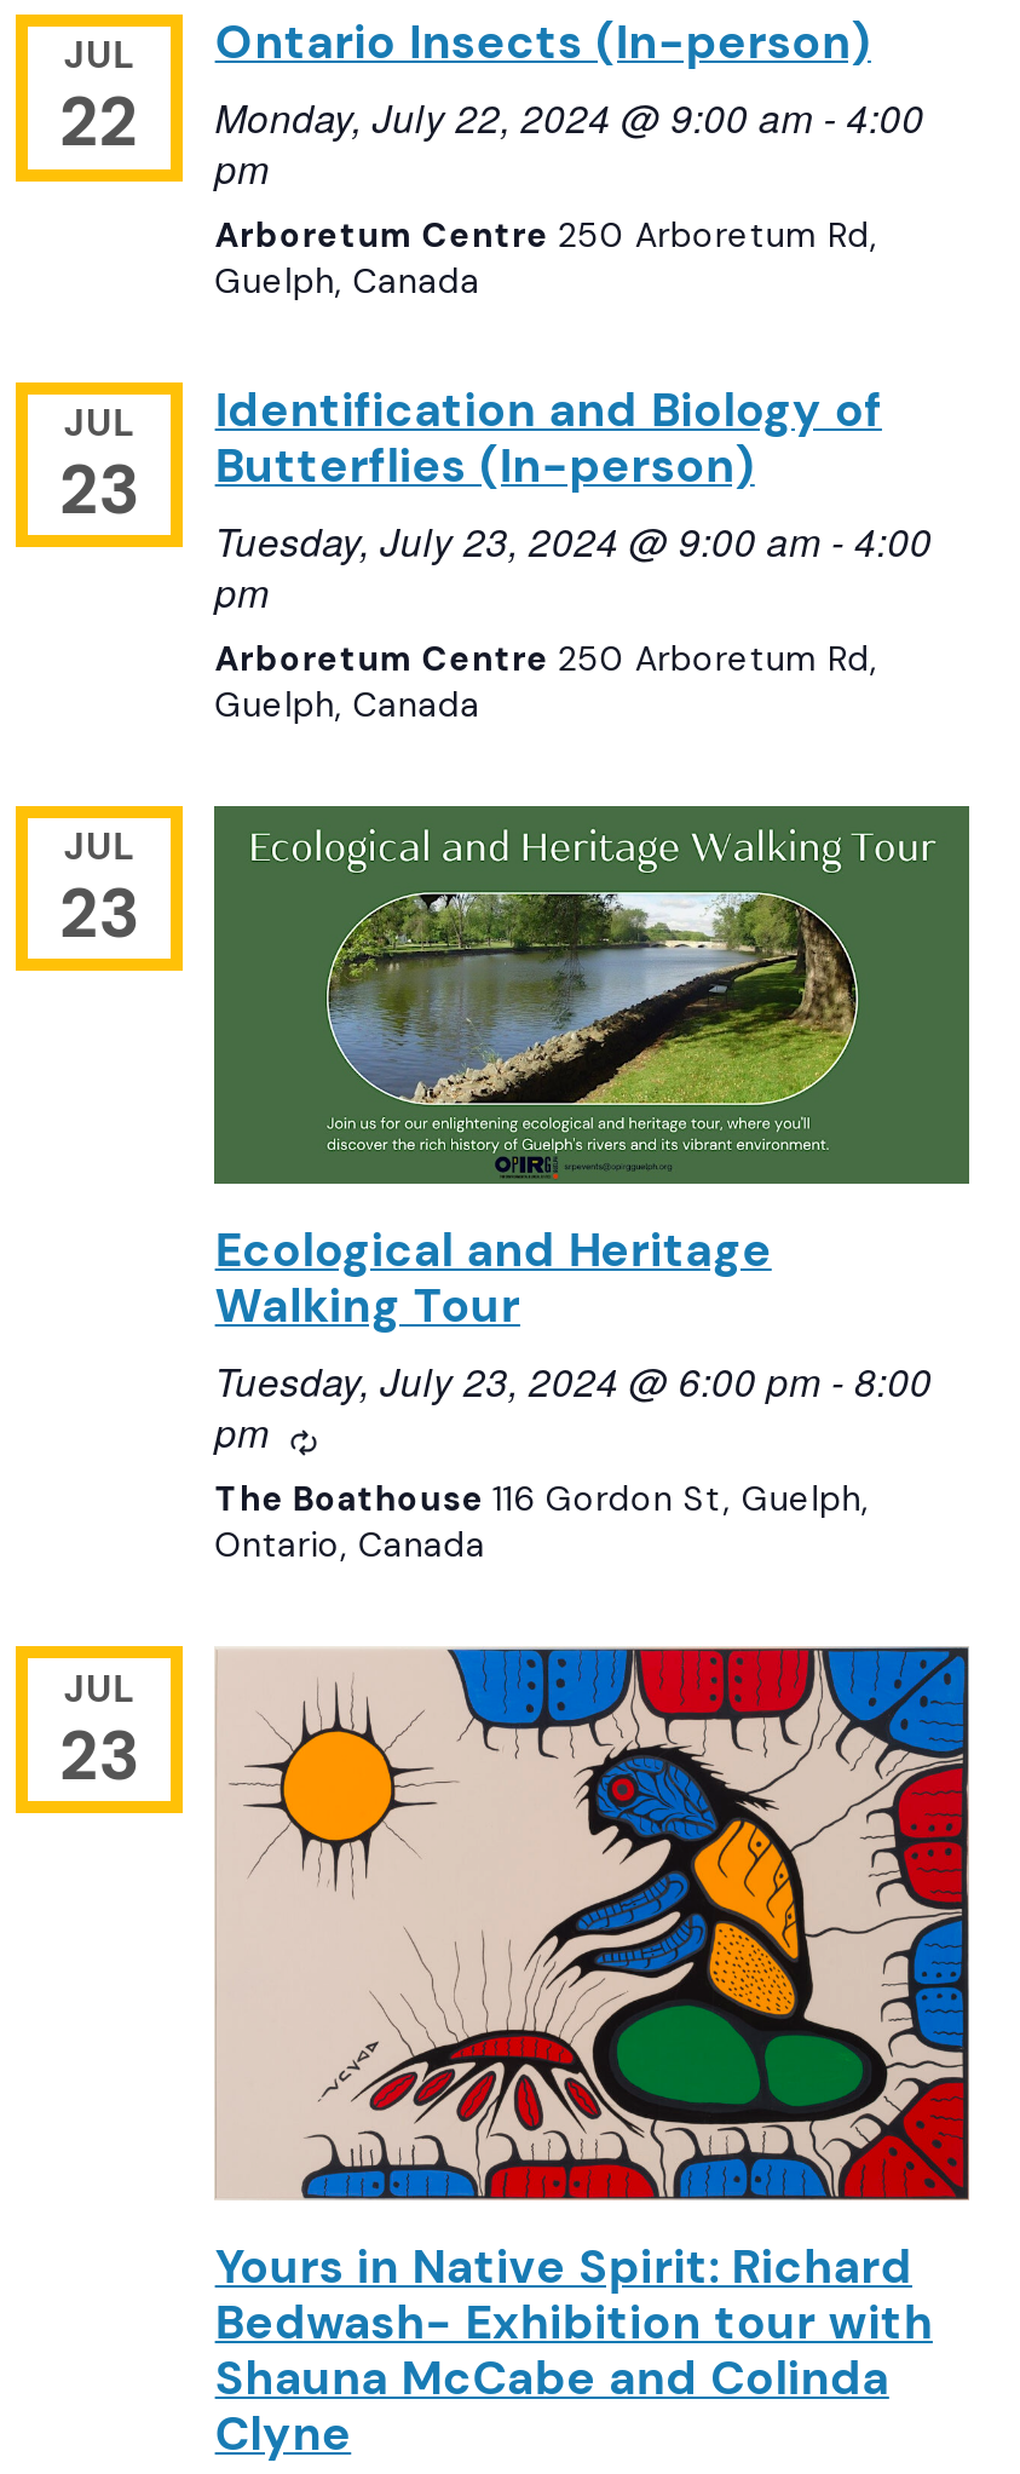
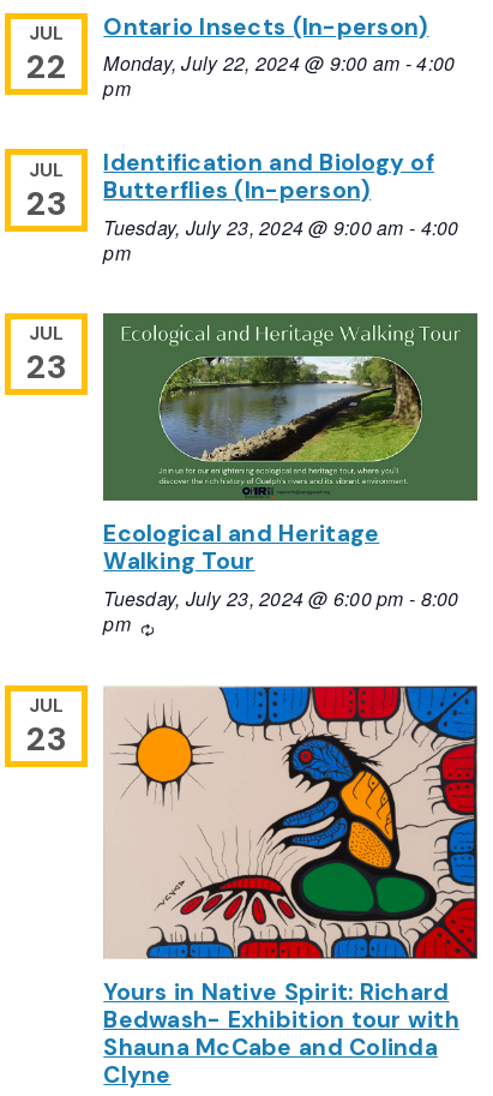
[215,213,878,302] Arboretum Centre 250 Arboretum Rd, | Guelph, Canada -> none
[215,636,878,725] Arboretum Centre 250 Arboretum Rd, | Guelph, Canada -> none
[215,1477,869,1567] The Boathouse 116 Gordon St, Guelph, | Ontario, Canada -> none

